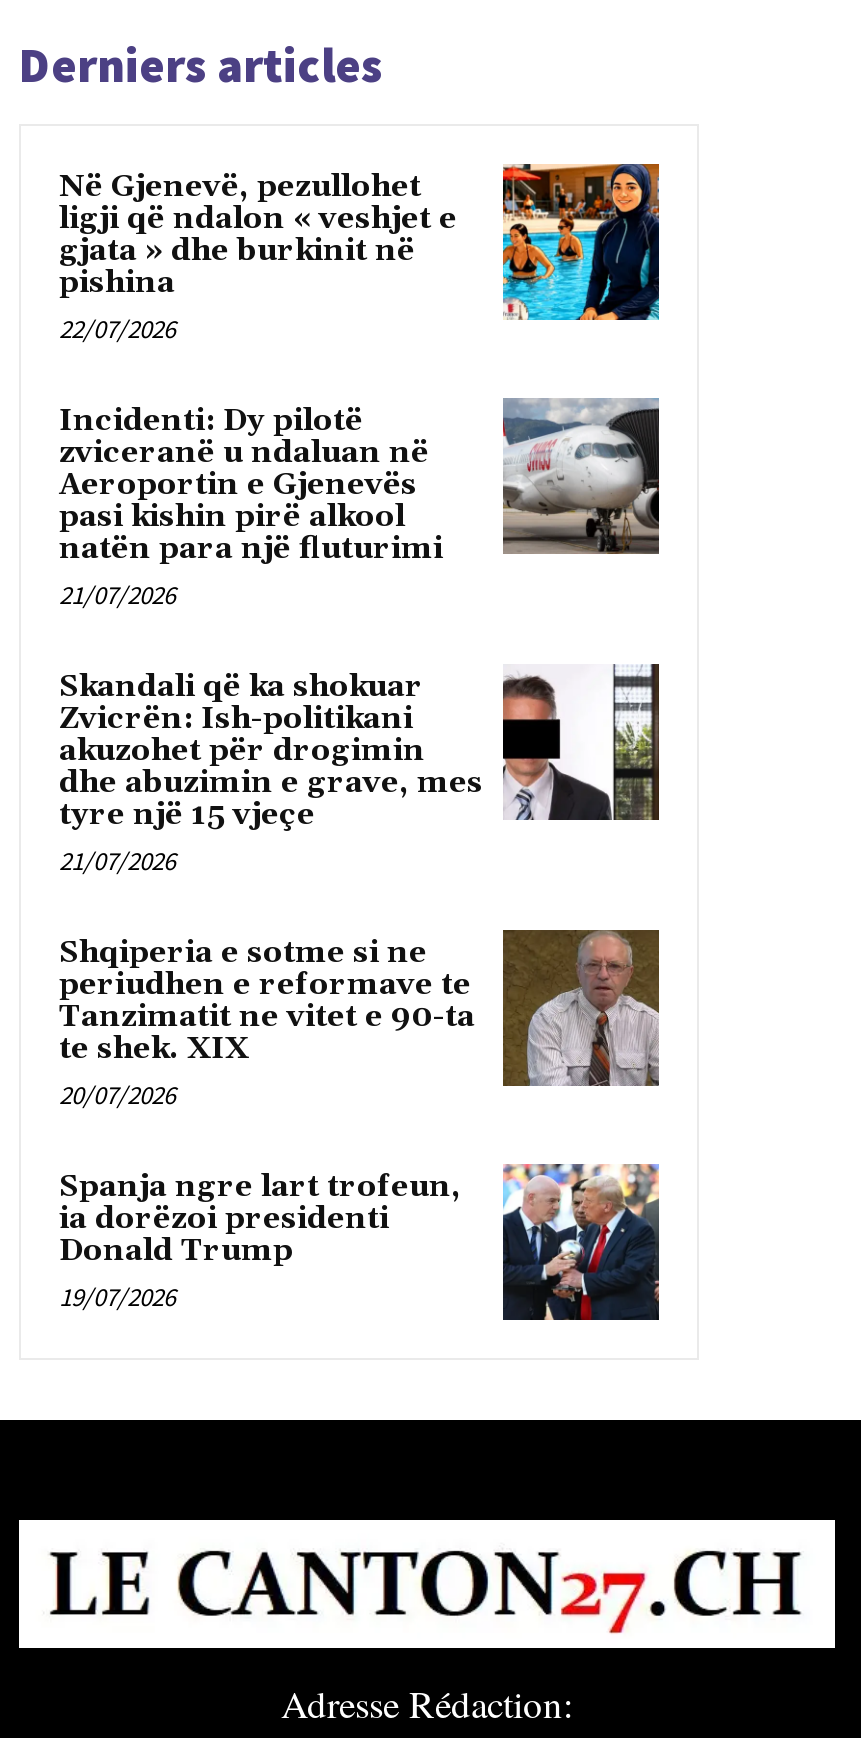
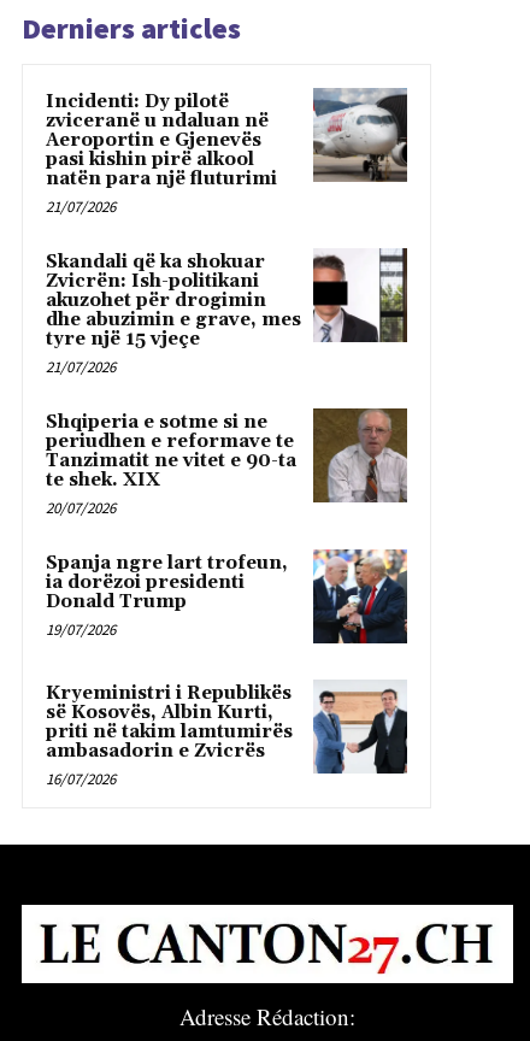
[59,162,661,345] [image] | Në Gjenevë, pezullohet | ligji që ndalon « veshjet e | gjata » dhe burkinit në | pishina | 22/07/2026 -> none
moved [59,396,661,1313] -> [46,88,408,640]: [image] | Incidenti: Dy pilotë | zviceranë u ndaluan në | ... | Donald Trump | 19/07/2026
none -> [46,681,407,790] [image] | Kryeministri i Republikës | së Kosovës, Albin Kurti, | priti në takim lamtumirës | ambasadorin e Zvicrës | 16/07/2026

